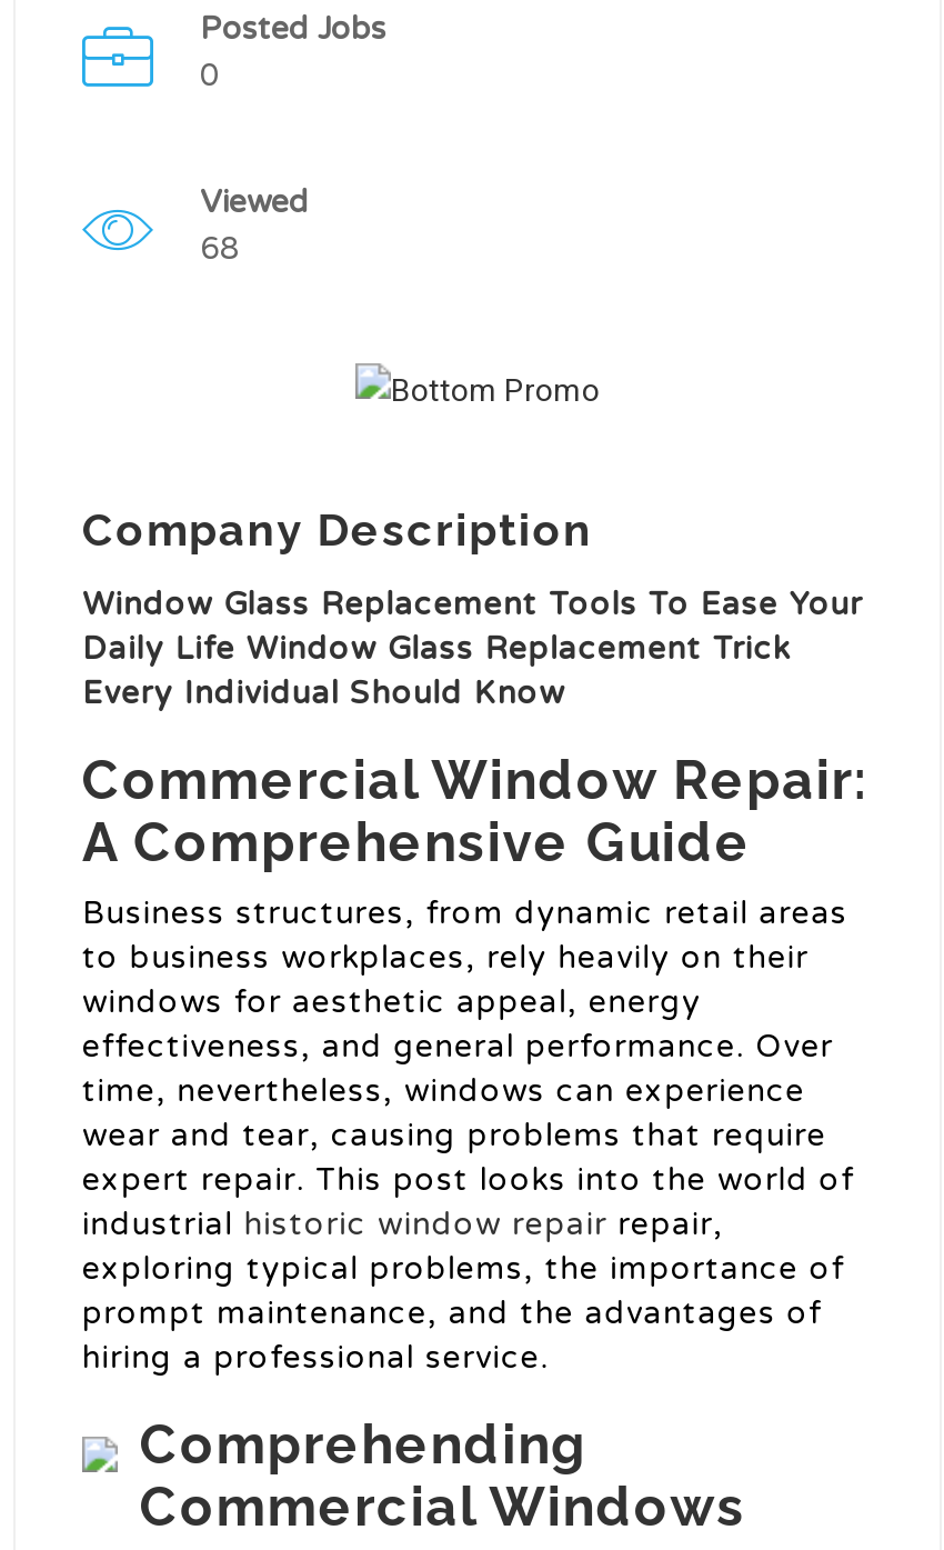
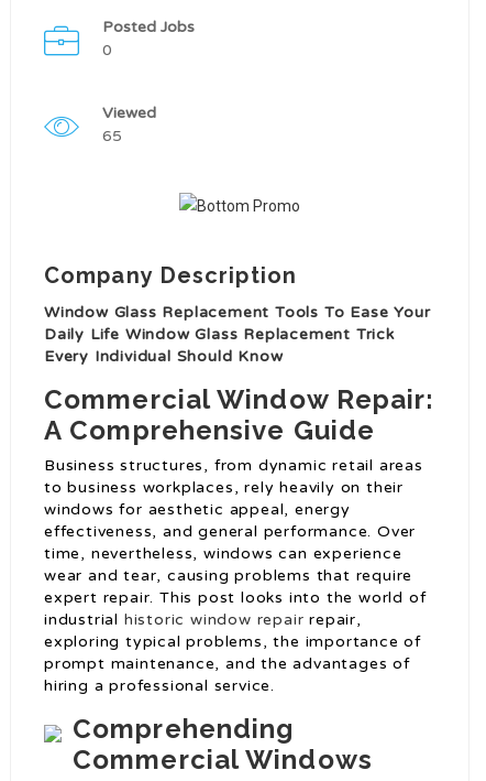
[200,230,240,268] 68 -> [102,127,122,146] 65

